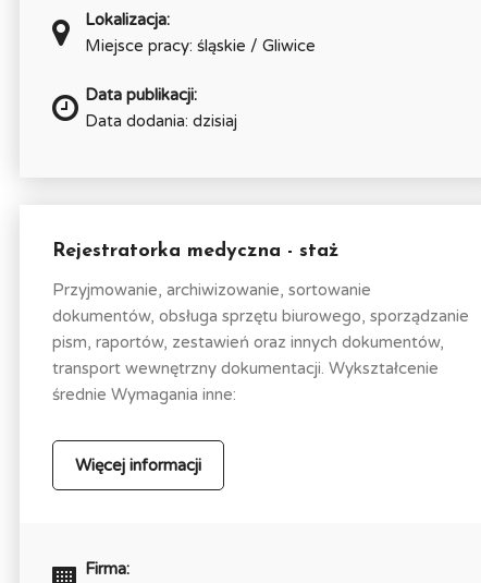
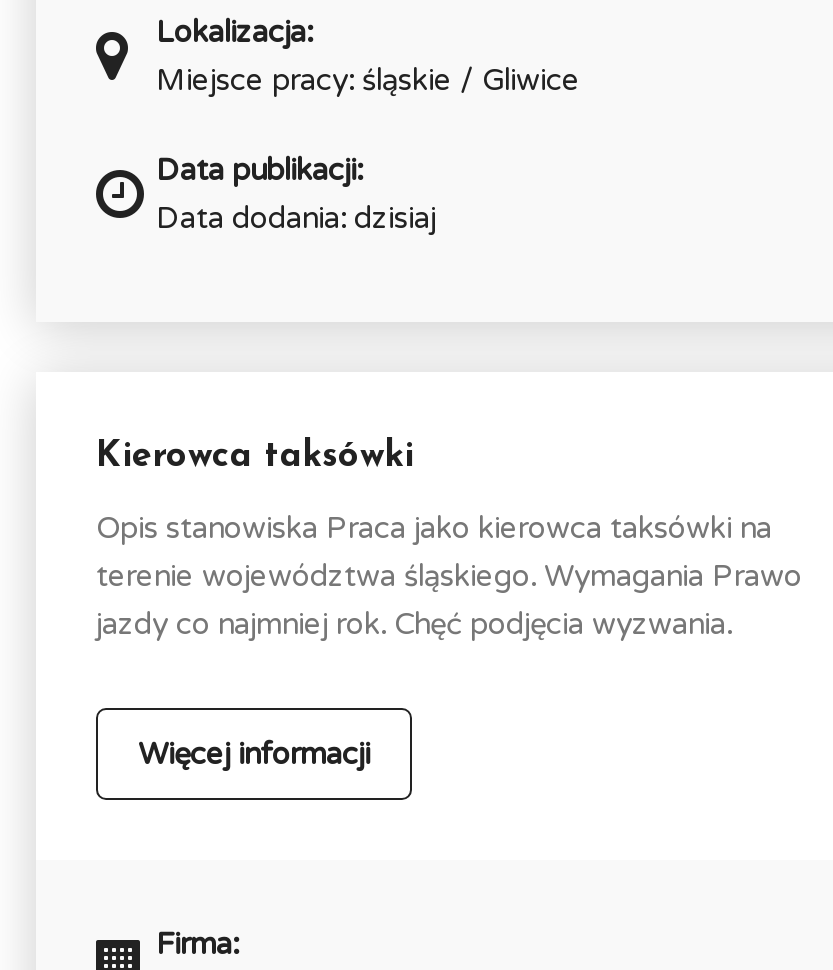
[52,241,338,262] Rejestratorka medyczna - staż -> [96,438,414,476] Kierowca taksówki
[52,280,469,404] Przyjmowanie, archiwizowanie, sortowanie | dokumentów, obsługa sprzętu biurowego, sporządzanie | pism, raportów, zestawień oraz innych dokumentów, | transport wewnętrzny dokumentacji. Wykształcenie | średnie Wymagania inne: -> [96,509,802,641] Opis stanowiska Praca jako kierowca taksówki na | terenie województwa śląskiego. Wymagania Prawo | jazdy co najmniej rok. Chęć podjęcia wyzwania.

